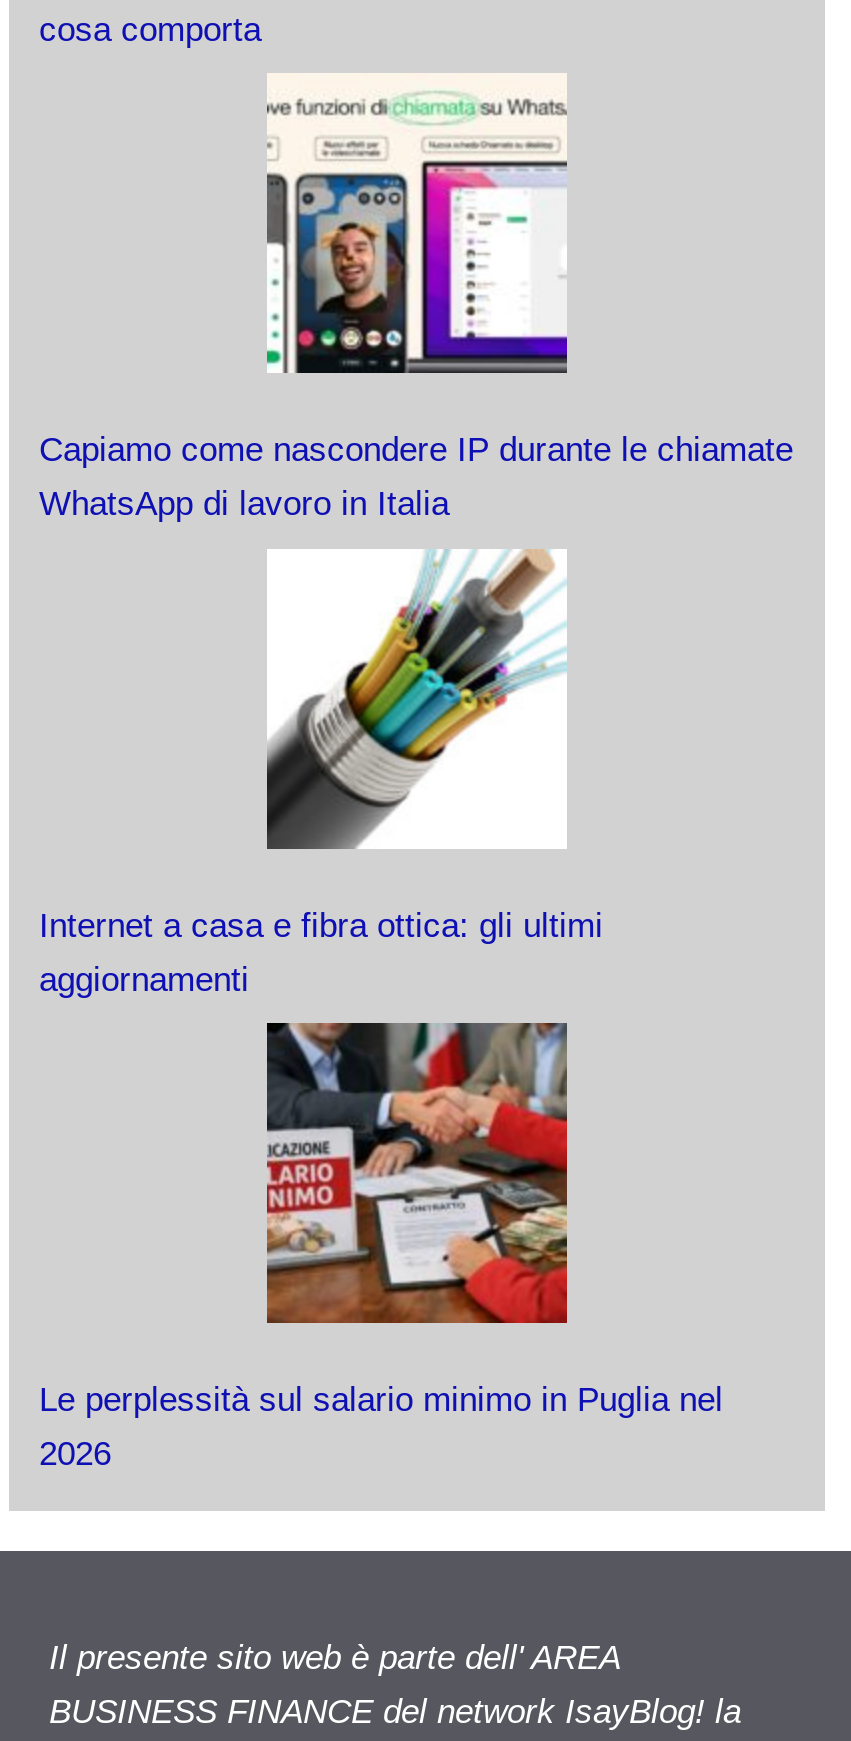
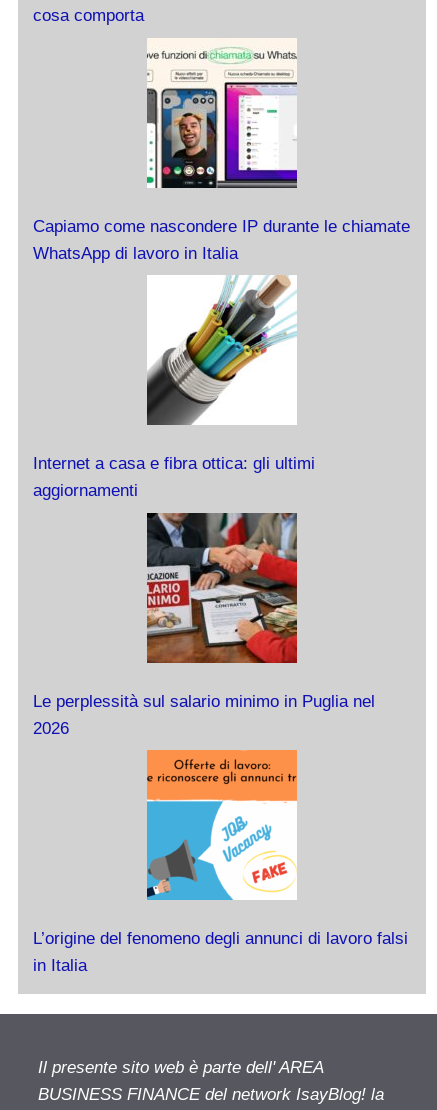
none -> [33,749,408,975] [image] | L’origine del fenomeno degli annunci di lavoro falsi | in Italia

